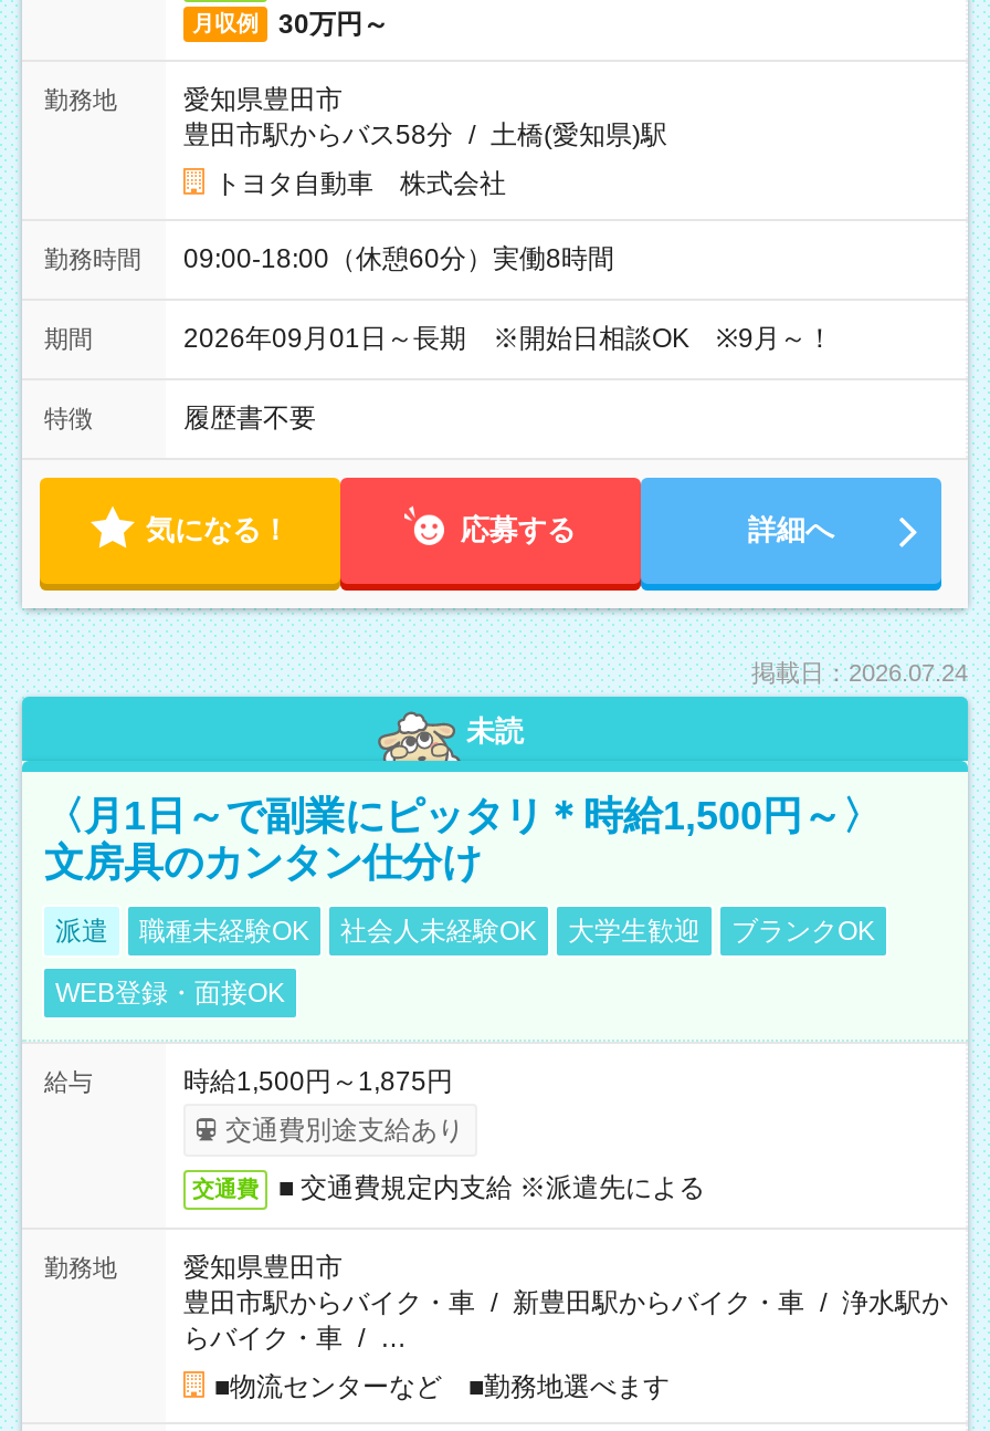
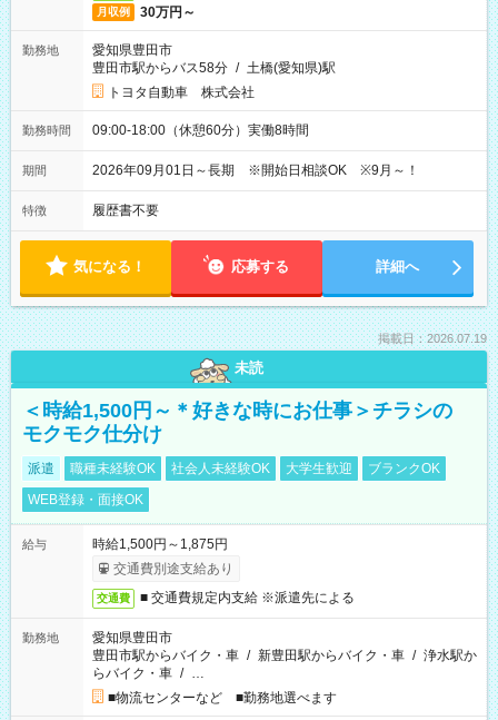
[751,659,968,686] 掲載日：2026.07.24 -> [378,332,487,345] 掲載日：2026.07.19
[44,794,882,885] 〈月1日～で副業にピッタリ＊時給1,500円～〉 | 文房具のカンタン仕分け -> [22,400,452,445] ＜時給1,500円～＊好きな時にお仕事＞チラシの | モクモク仕分け

